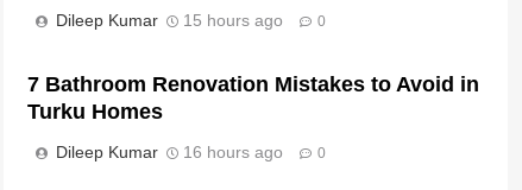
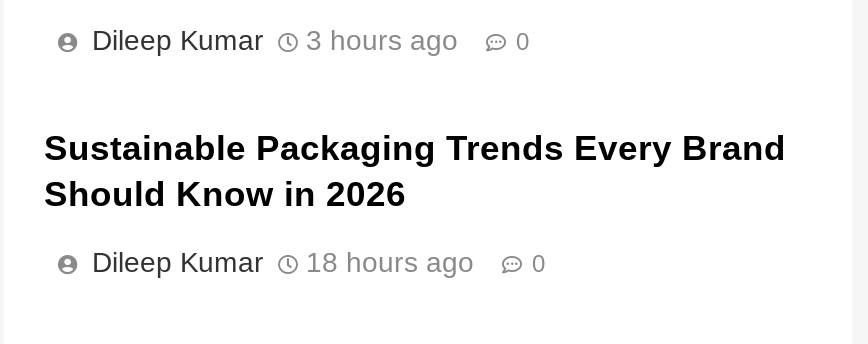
[56,11,283,30] Dileep Kumar 15 hours ago -> [92,24,458,56] Dileep Kumar 3 hours ago
[27,73,479,124] 7 Bathroom Renovation Mistakes to Avoid in | Turku Homes -> [44,128,786,214] Sustainable Packaging Trends Every Brand | Should Know in 2026
[56,143,283,162] Dileep Kumar 16 hours ago -> [92,246,474,278] Dileep Kumar 18 hours ago

